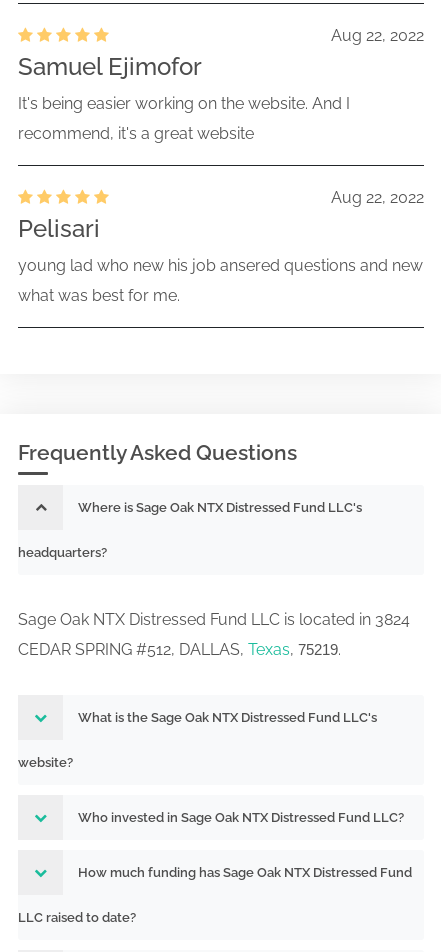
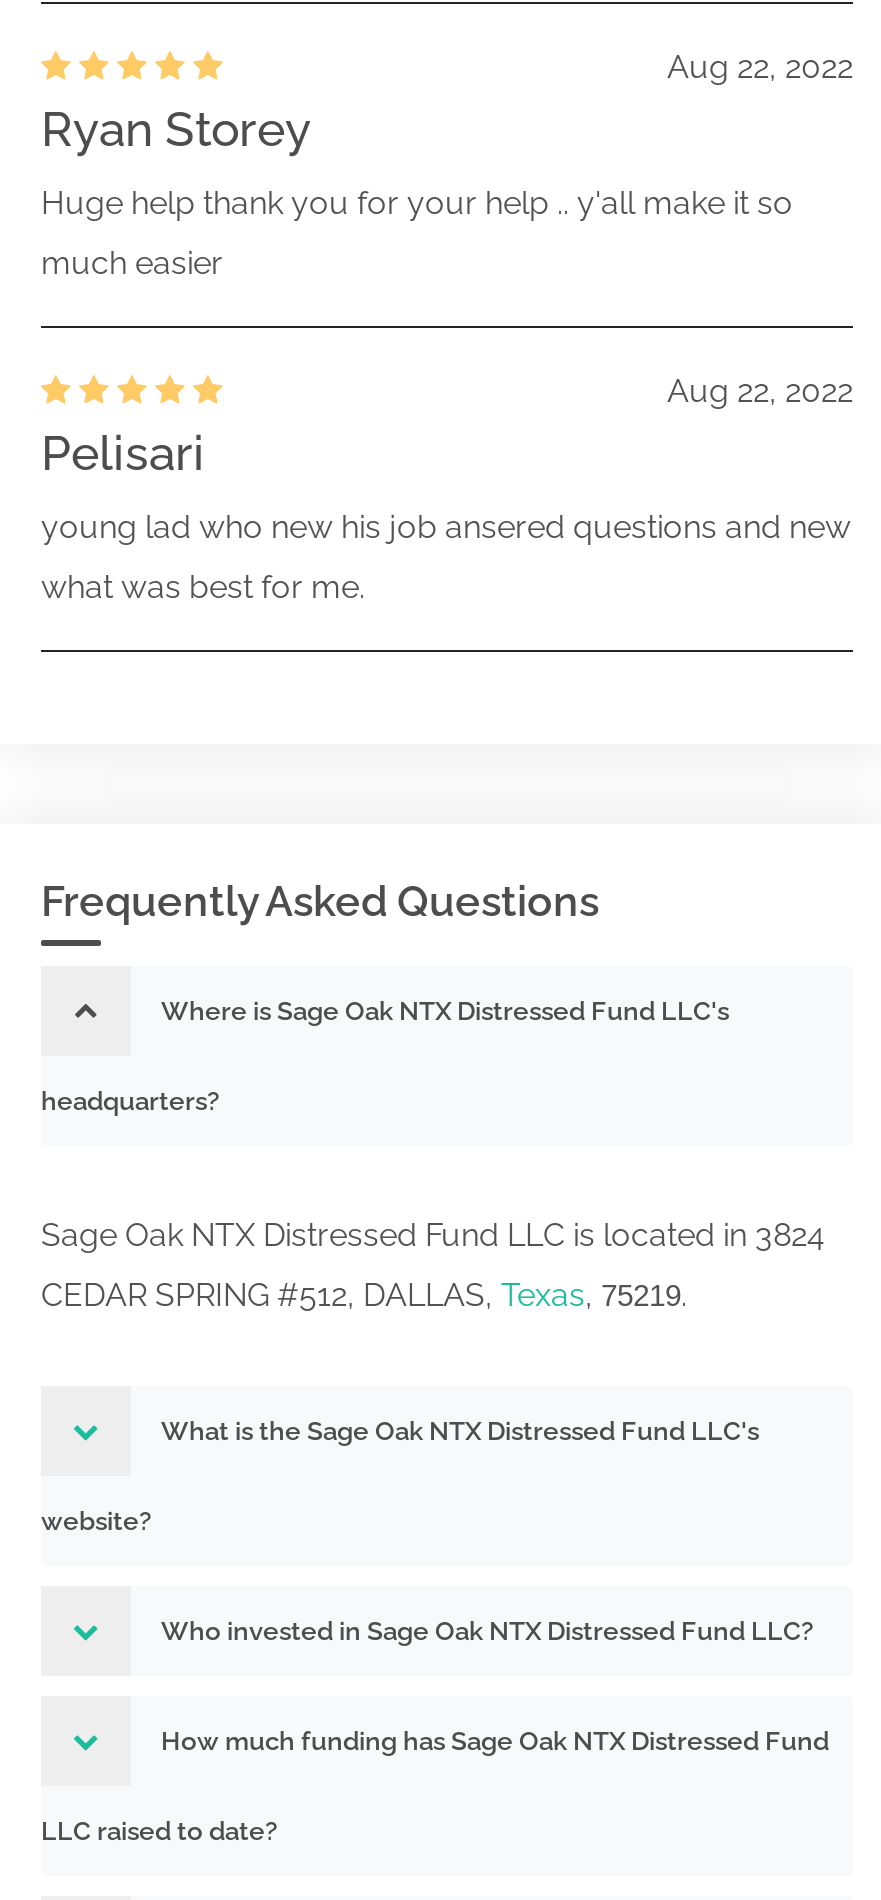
[18,52,350,113] Samuel Ejimofor | It's being easier working on the website. And I -> [41,100,793,222] Ryan Storey | Huge help thank you for your help .. y'all make it so
[18,124,254,143] recommend, it's a great website -> [41,244,223,282] much easier

